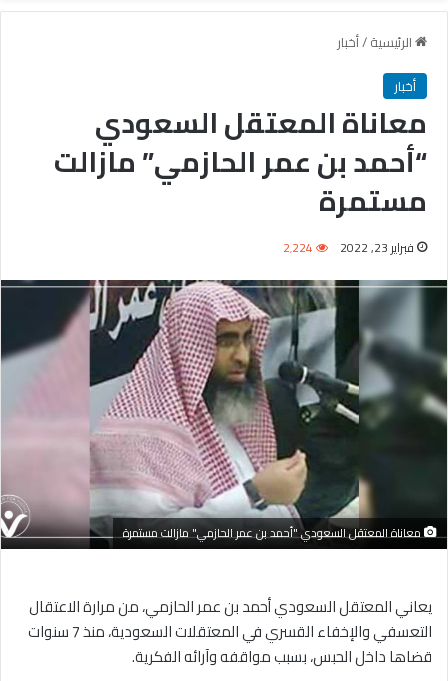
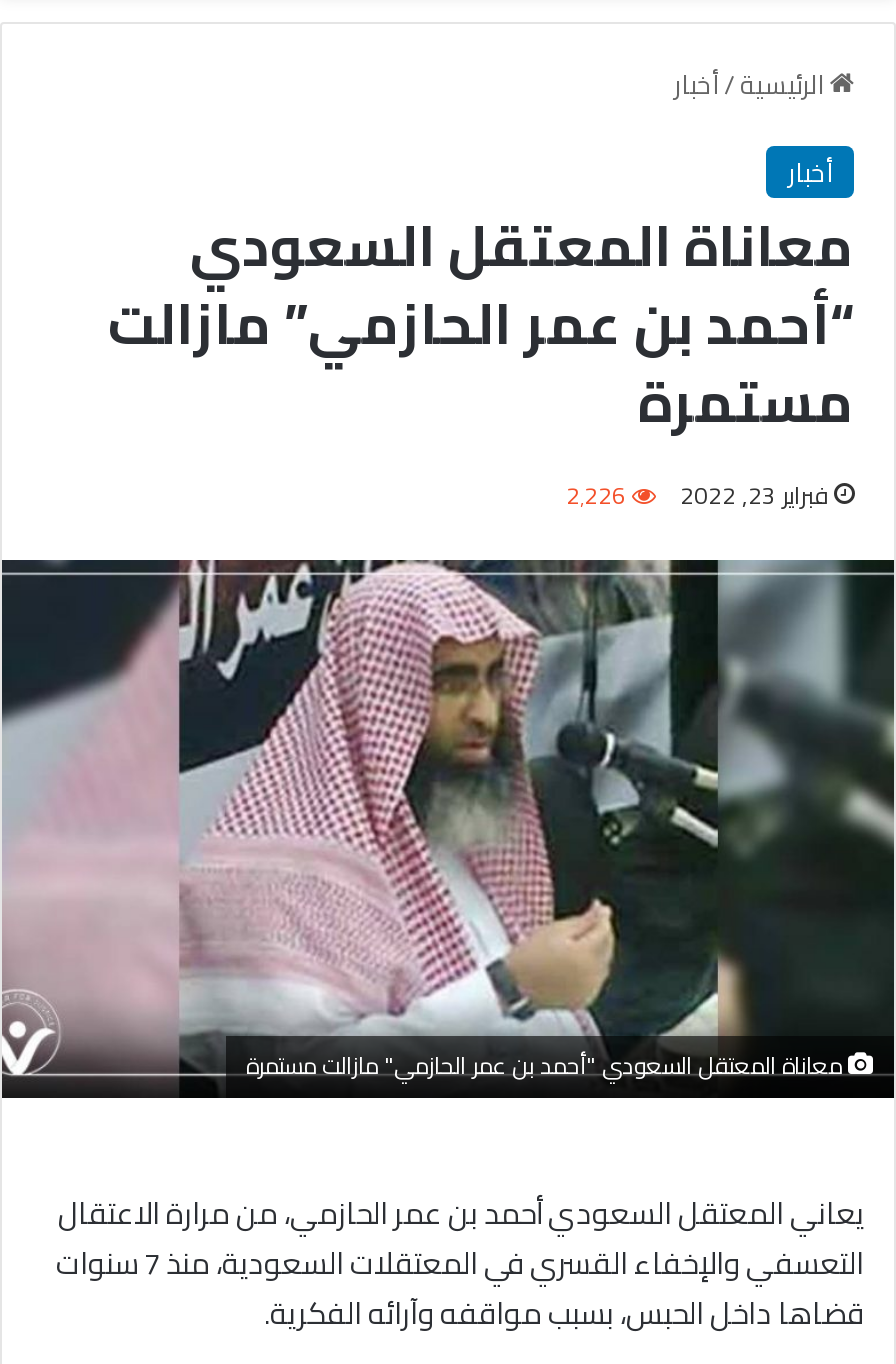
[283,236,313,259] 2٬224 -> [566,472,626,518] 2٬226

